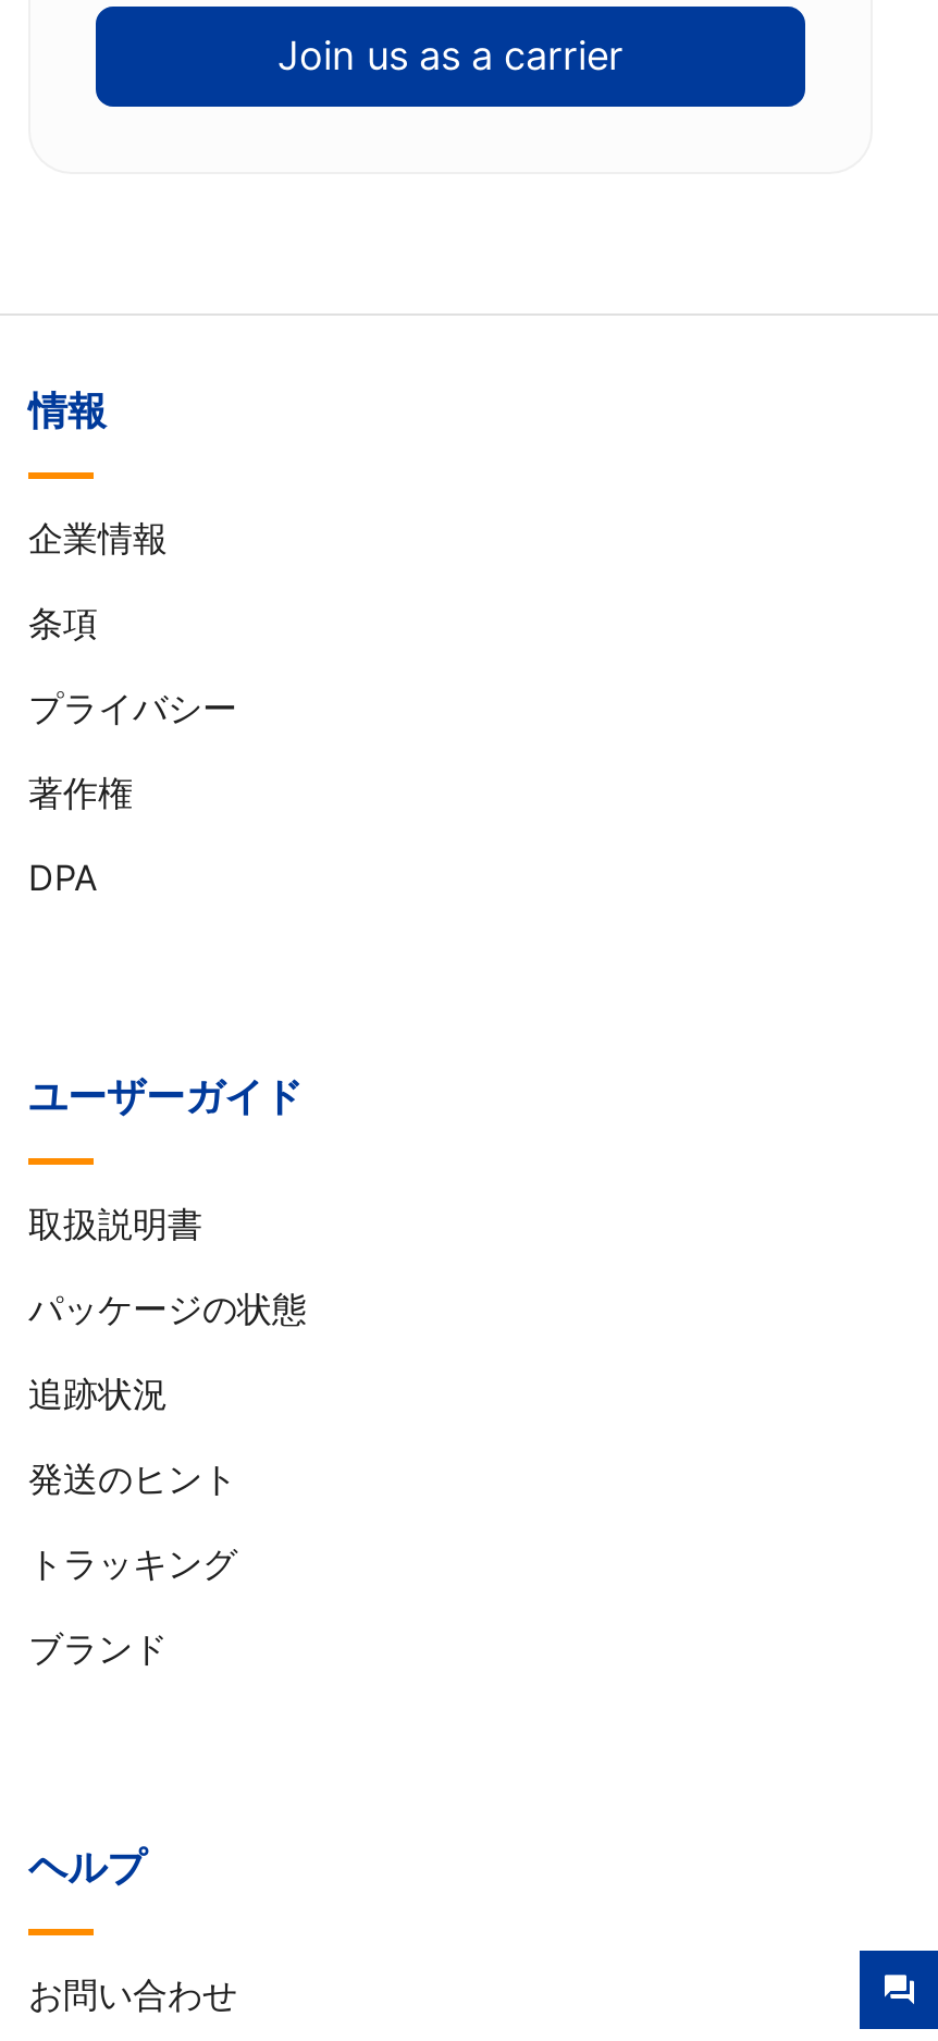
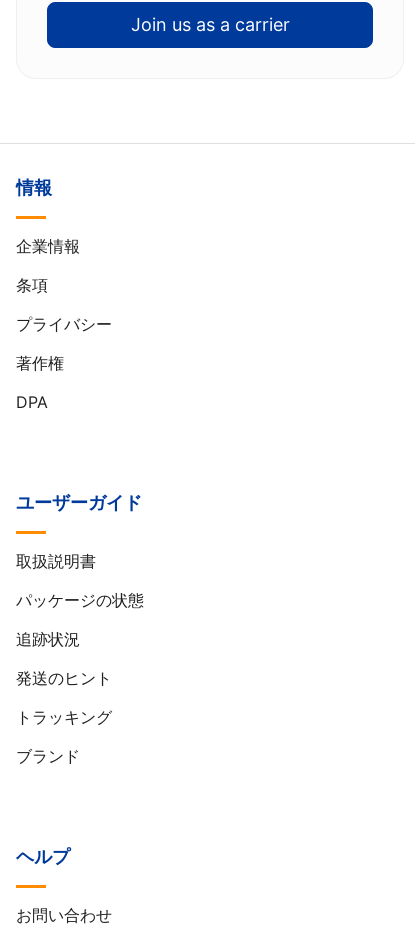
[857,1948,931,2031] [image] -> none

